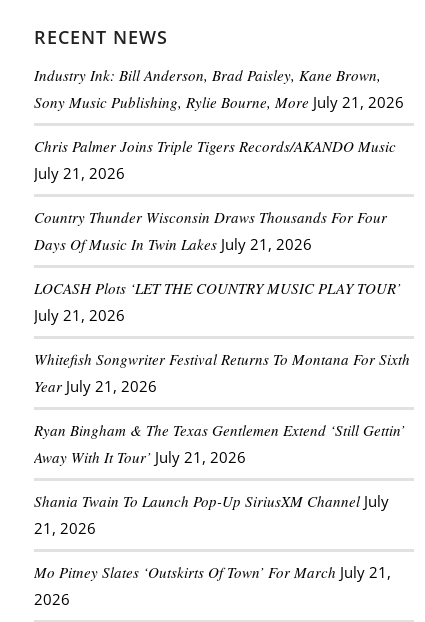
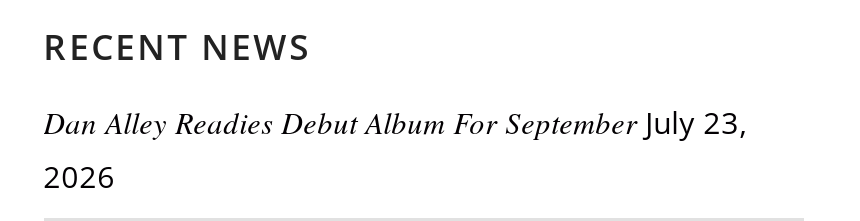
[34,65,410,582] Industry Ink: Bill Anderson, Brad Paisley, Kane Brown, | Sony Music Publishing, Rylie Bourne, More July 21, 2026 | Chris Palmer Joins Triple Tigers Records/AKANDO Music | July 21, 2026 | Country Thunder Wisconsin Draws Thousands For Four | Days Of Music In Twin Lakes July 21, 2026 | LOCASH Plots ‘LET THE COUNTRY MUSIC PLAY TOUR’ | July 21, 2026 | Whitefish Songwriter Festival Returns To Montana For Sixth | Year July 21, 2026 | Ryan Bingham & The Texas Gentlemen Extend ‘Still Gettin’ | Away With It Tour’ July 21, 2026 | Shania Twain To Launch Pop-Up SiriusXM Channel July | 21, 2026 | Mo Pitney Slates ‘Outskirts Of Town’ For March July 21, -> [43,102,747,142] Dan Alley Readies Debut Album For September July 23,

